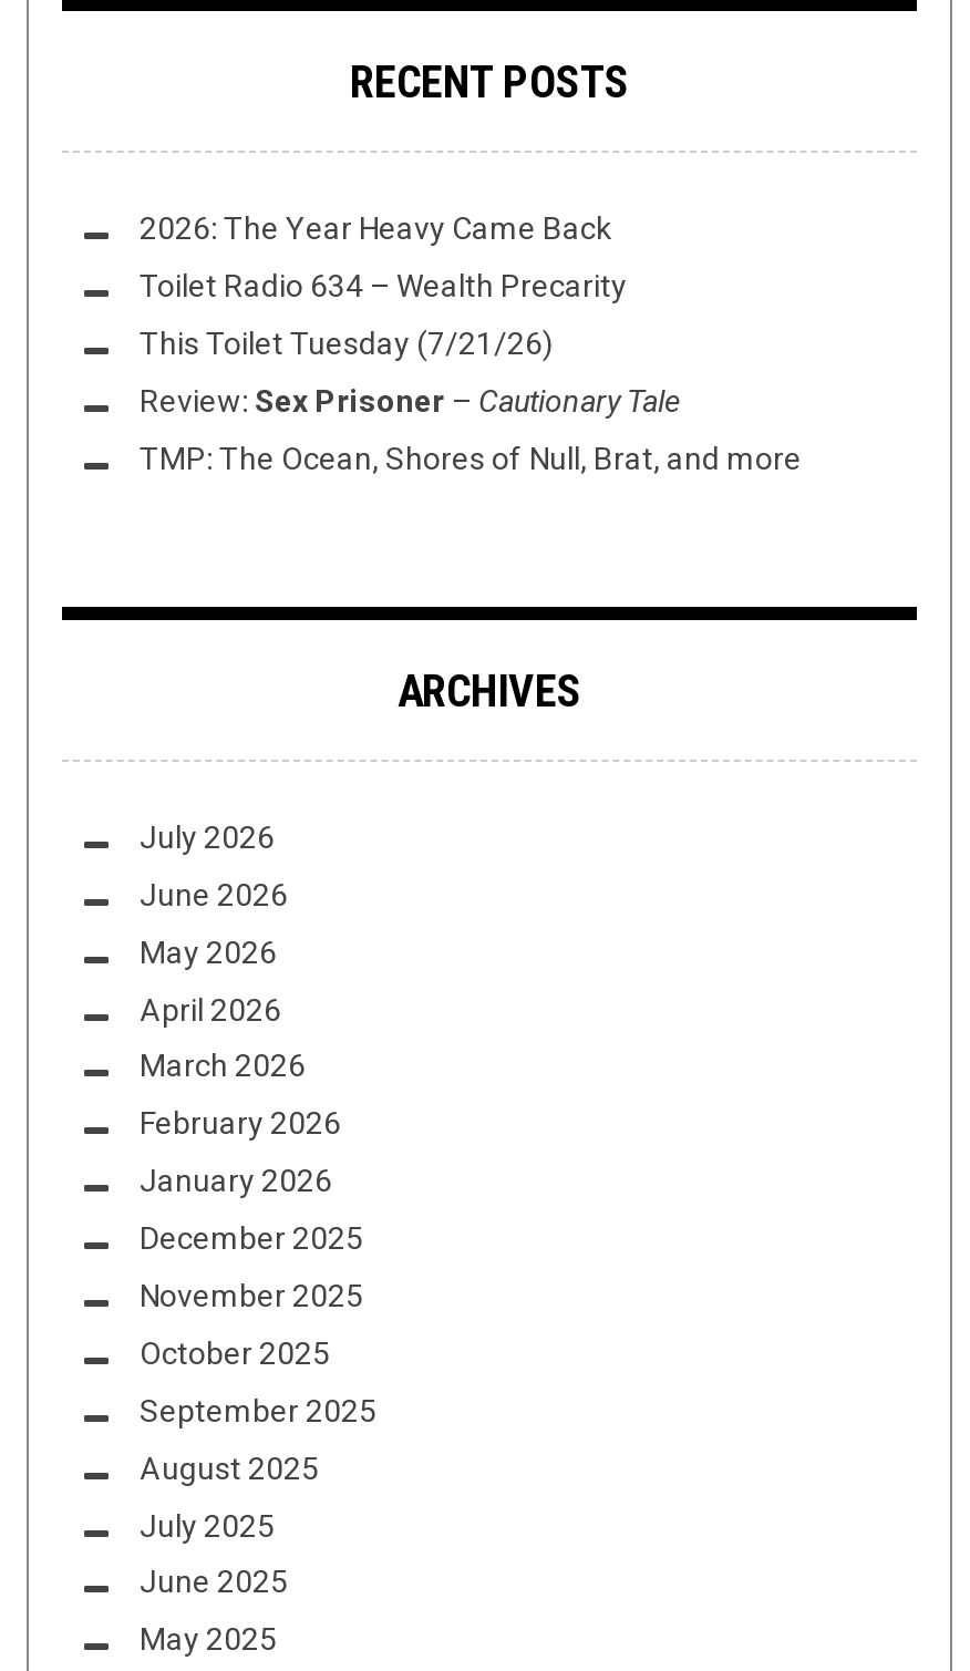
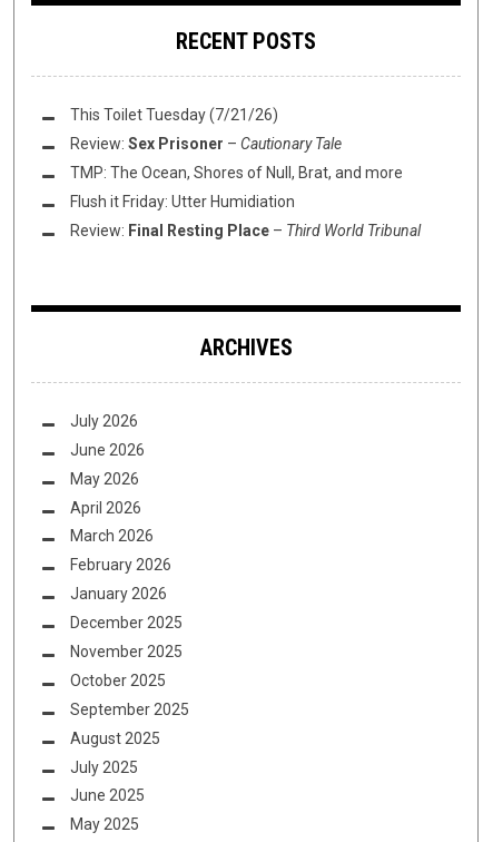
[140,211,627,304] 2026: The Year Heavy Came Back | Toilet Radio 634 – Wealth Precarity -> none
moved [140,326,802,476] -> [70,106,403,182]: This Toilet Tuesday (7/21/26) | Review: Sex Prisoner – Cautionary Tale | TMP: The Ocean, Shores of Null, Brat, and more
none -> [70,193,421,239] Flush it Friday: Utter Humidiation | Review: Final Resting Place – Third World Tribunal

